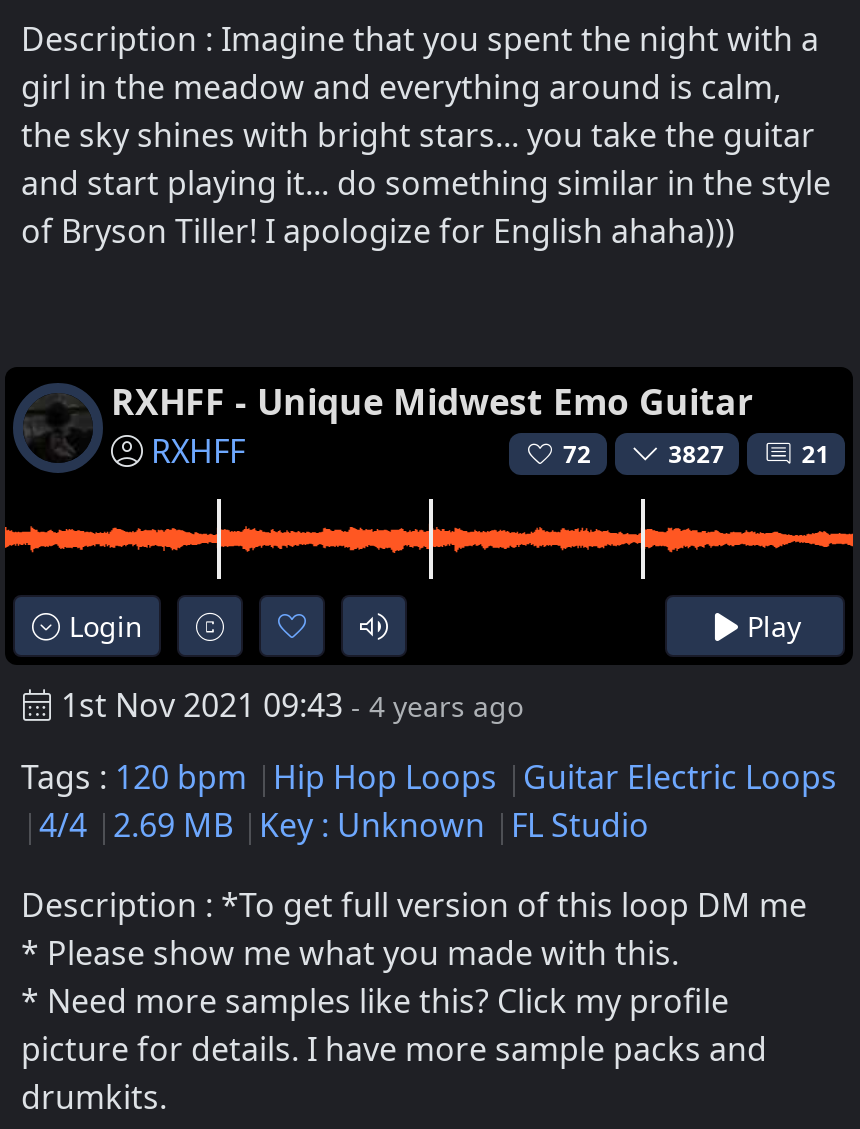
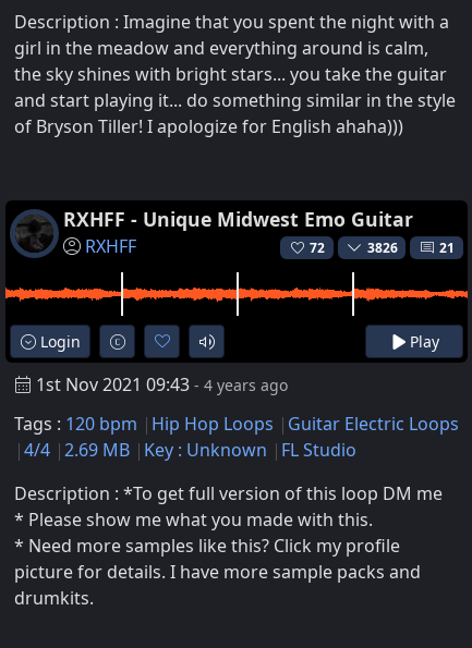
[668,437,724,471] 3827 -> [367,239,397,257] 3826

